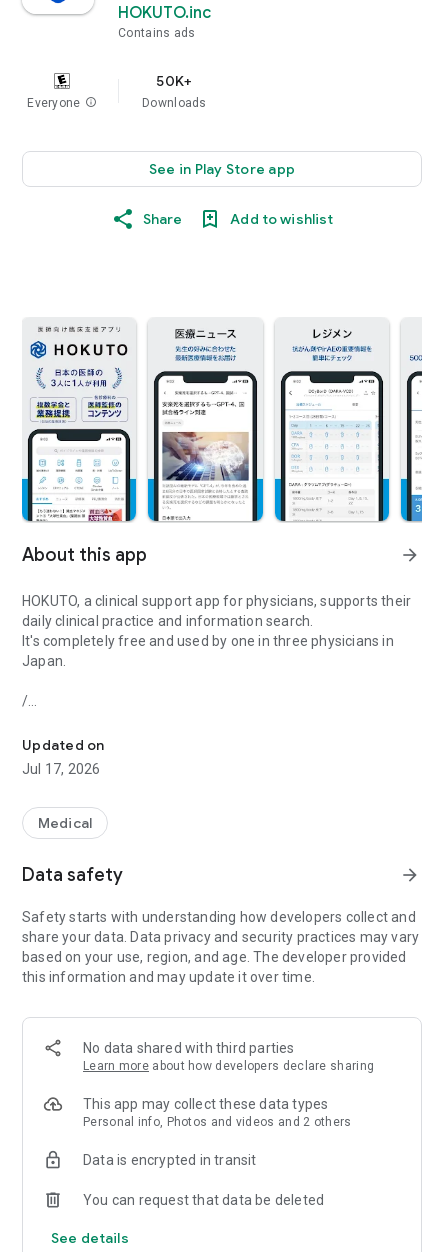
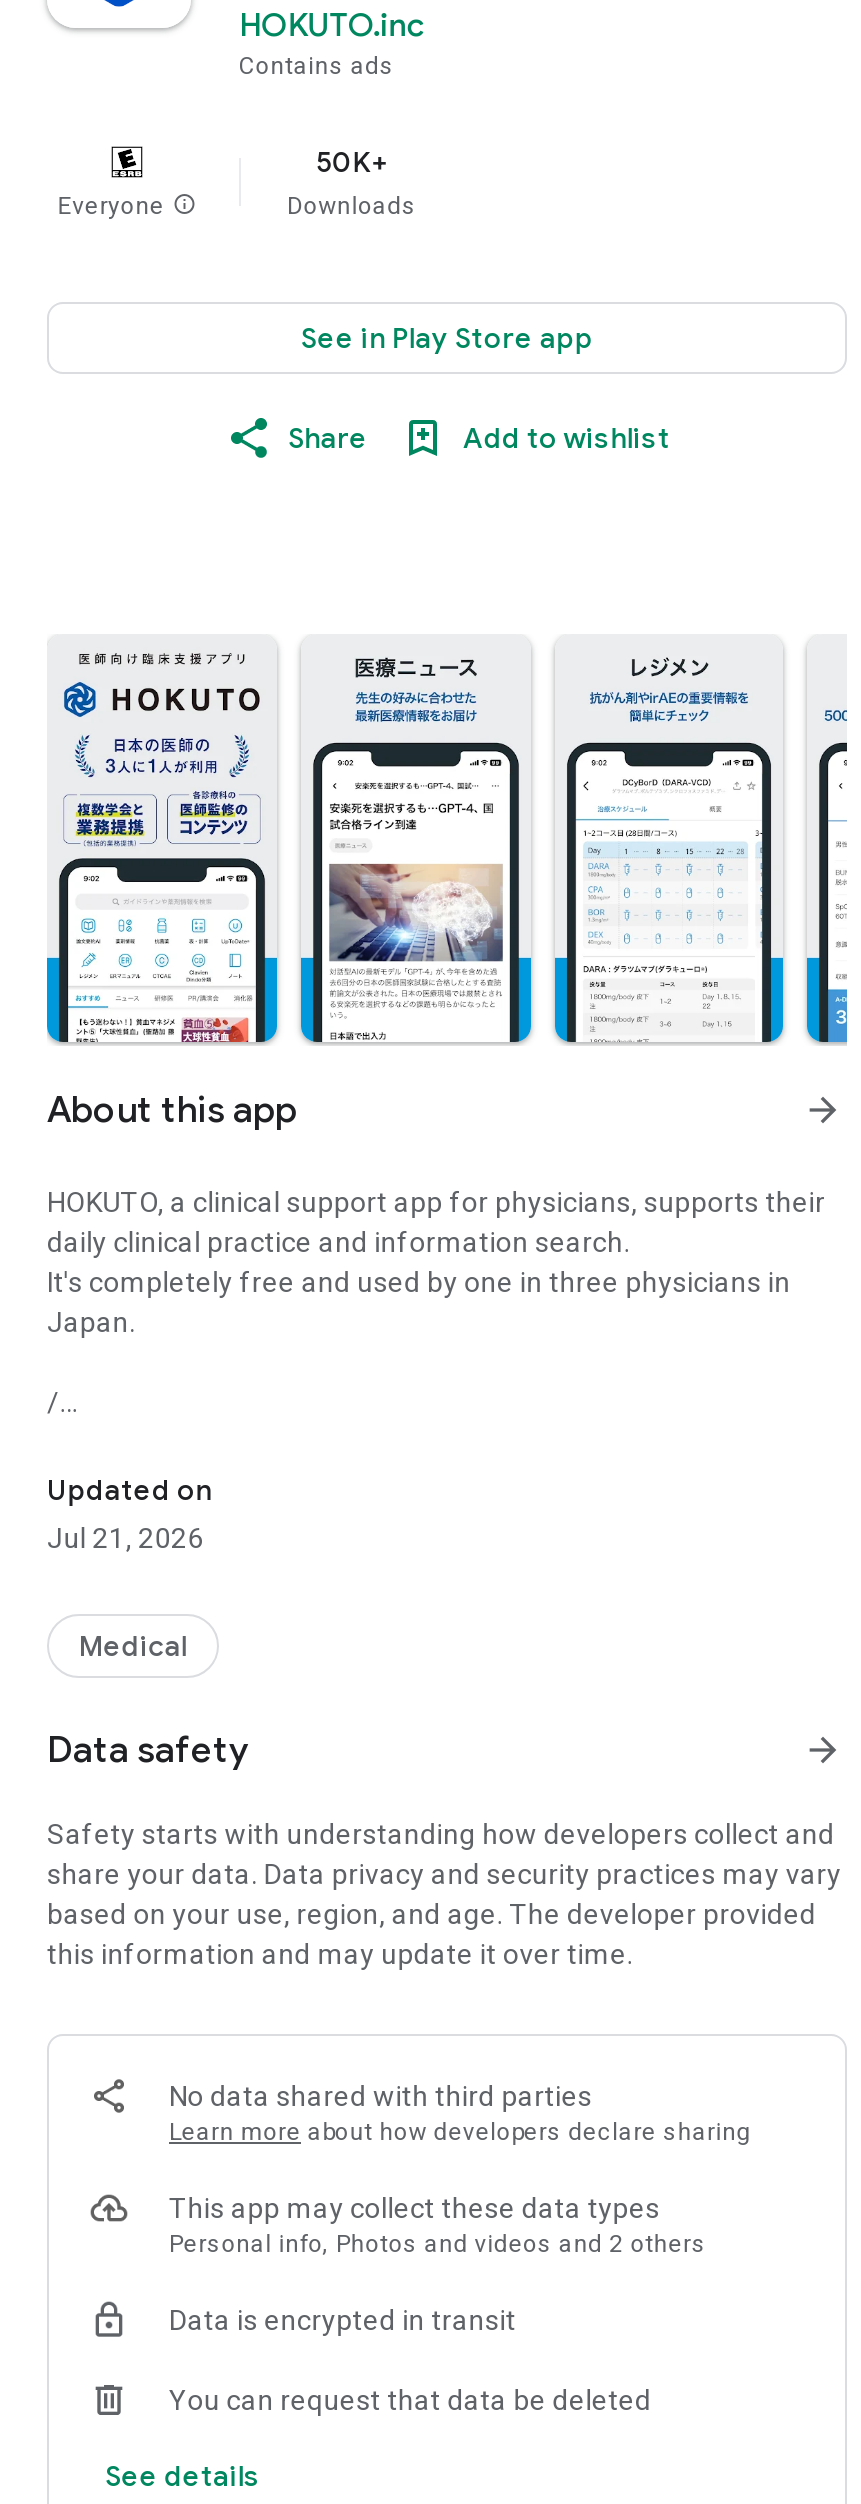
[22,761,100,777] Jul 17, 2026 -> [47,1522,204,1554] Jul 21, 2026

